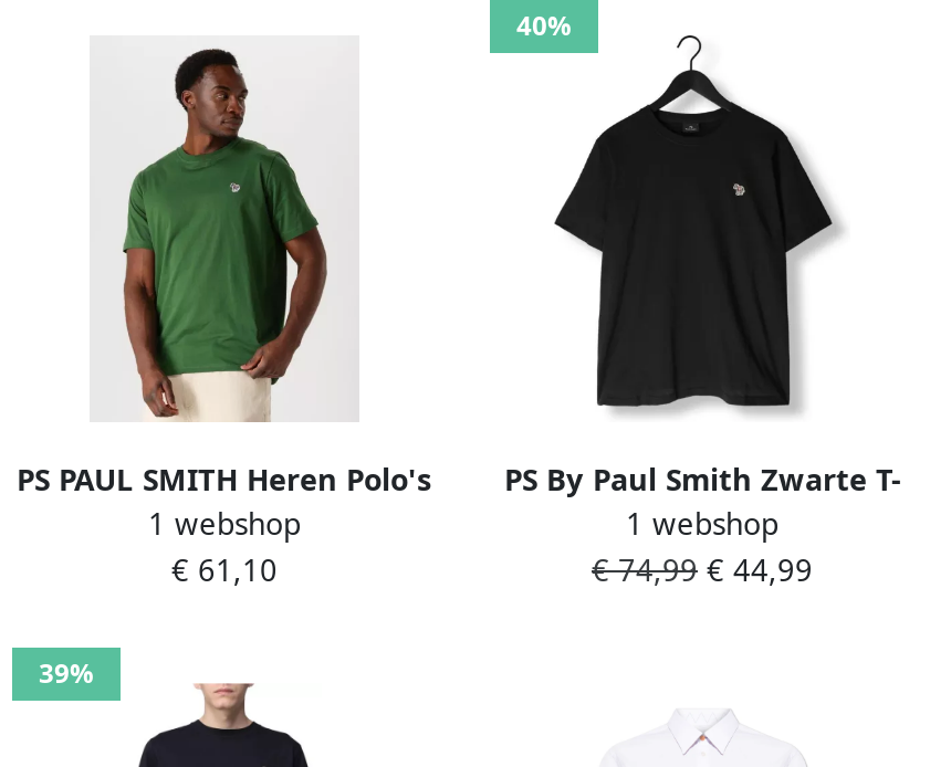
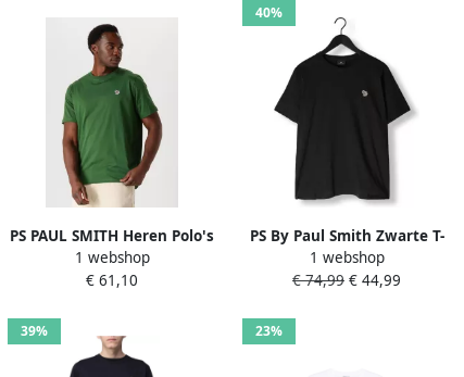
none -> [255,321,283,340] 23%

